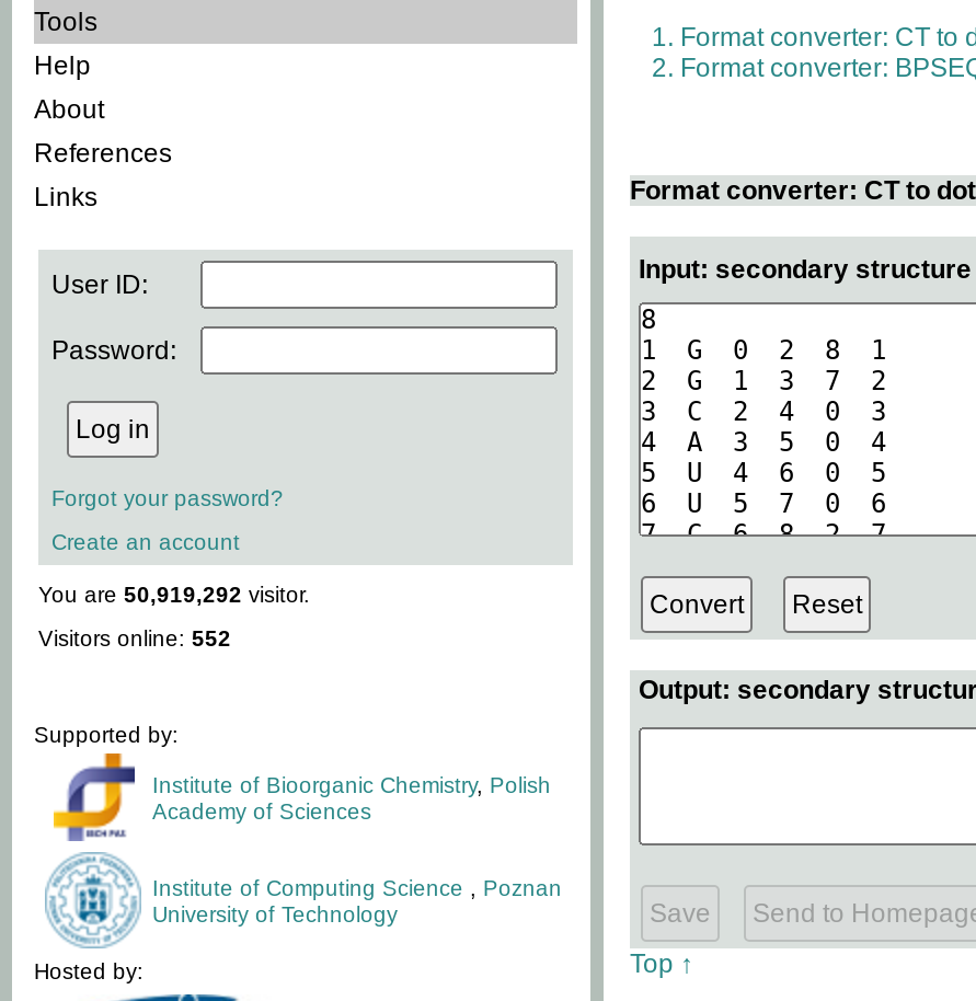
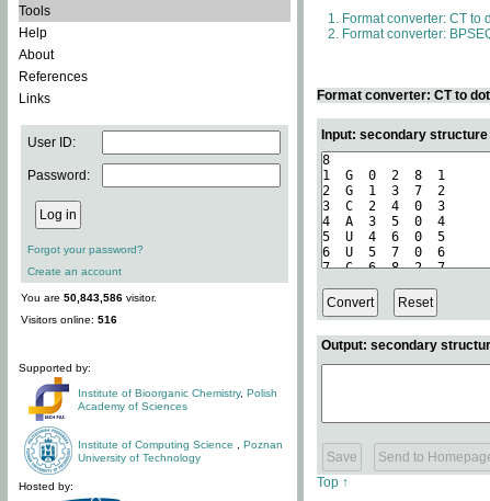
[38,583,310,607] You are 50,919,292 visitor. -> [21,292,157,304] You are 50,843,586 visitor.
[38,626,231,651] Visitors online: 552 -> [21,314,117,326] Visitors online: 516

